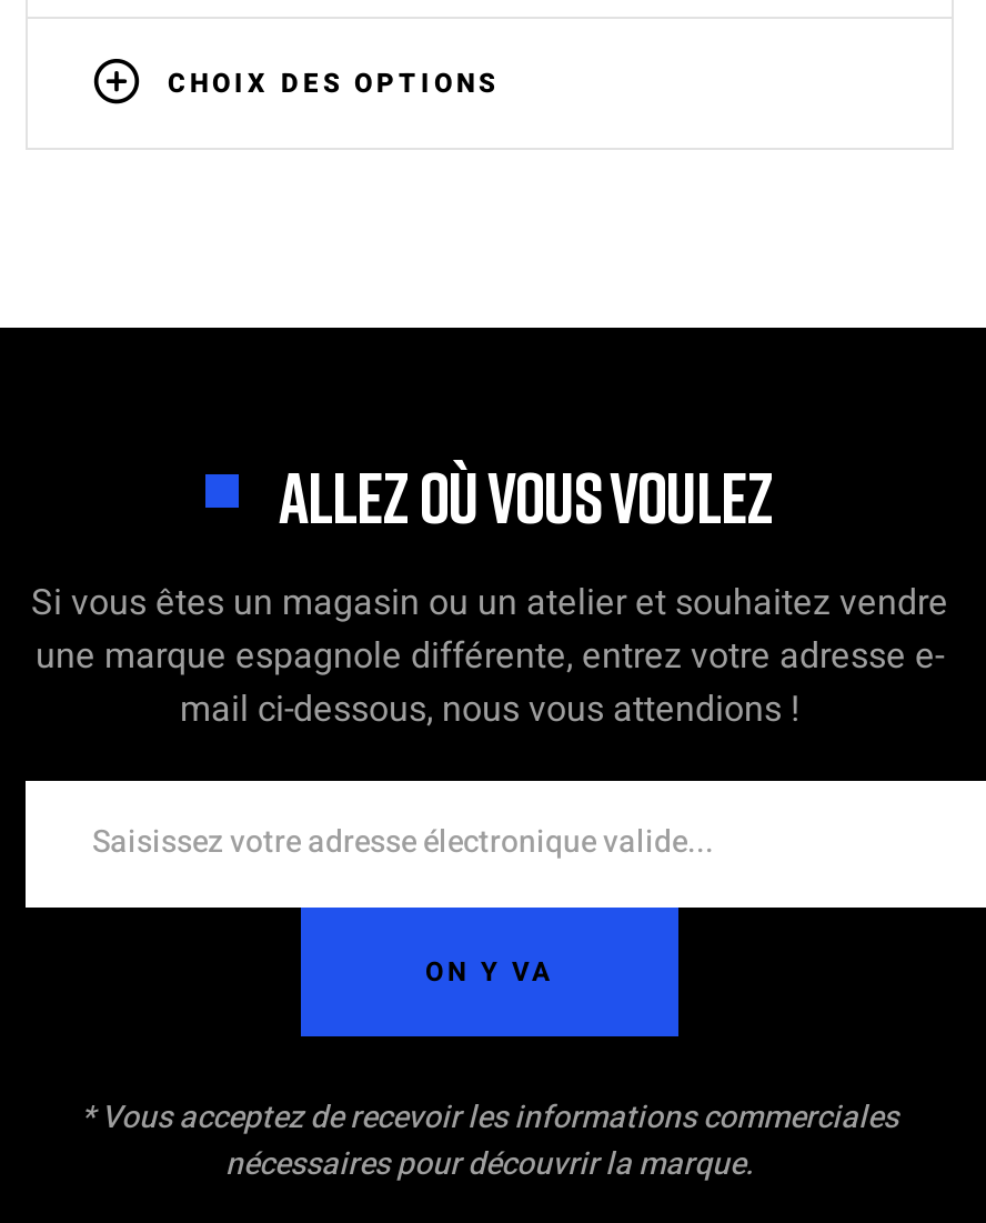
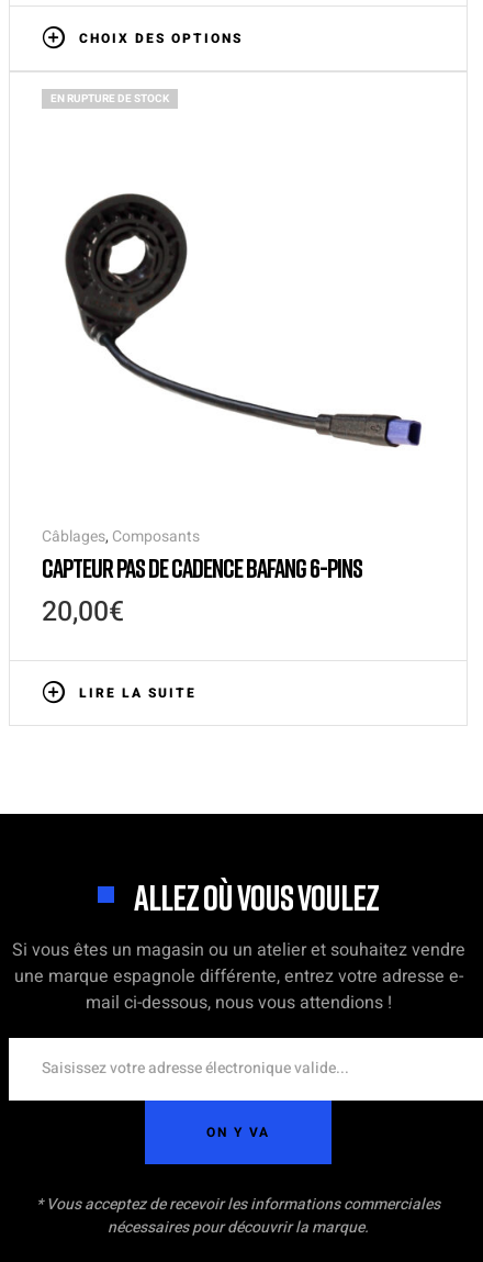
none -> [42,525,362,703] Câblages, Composants | CAPTEUR PAS DE CADENCE BAFANG 6-PINS | 20,00€ | LIRE LA SUITE
none -> [50,91,169,106] EN RUPTURE DE STOCK
none -> [64,192,423,448] [image]

